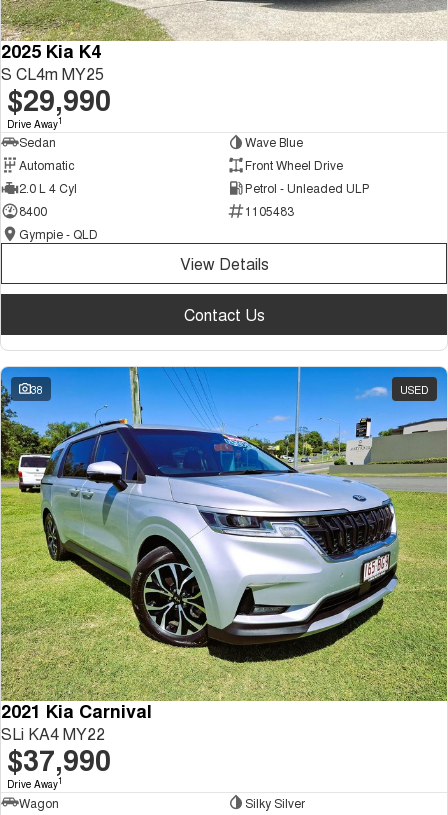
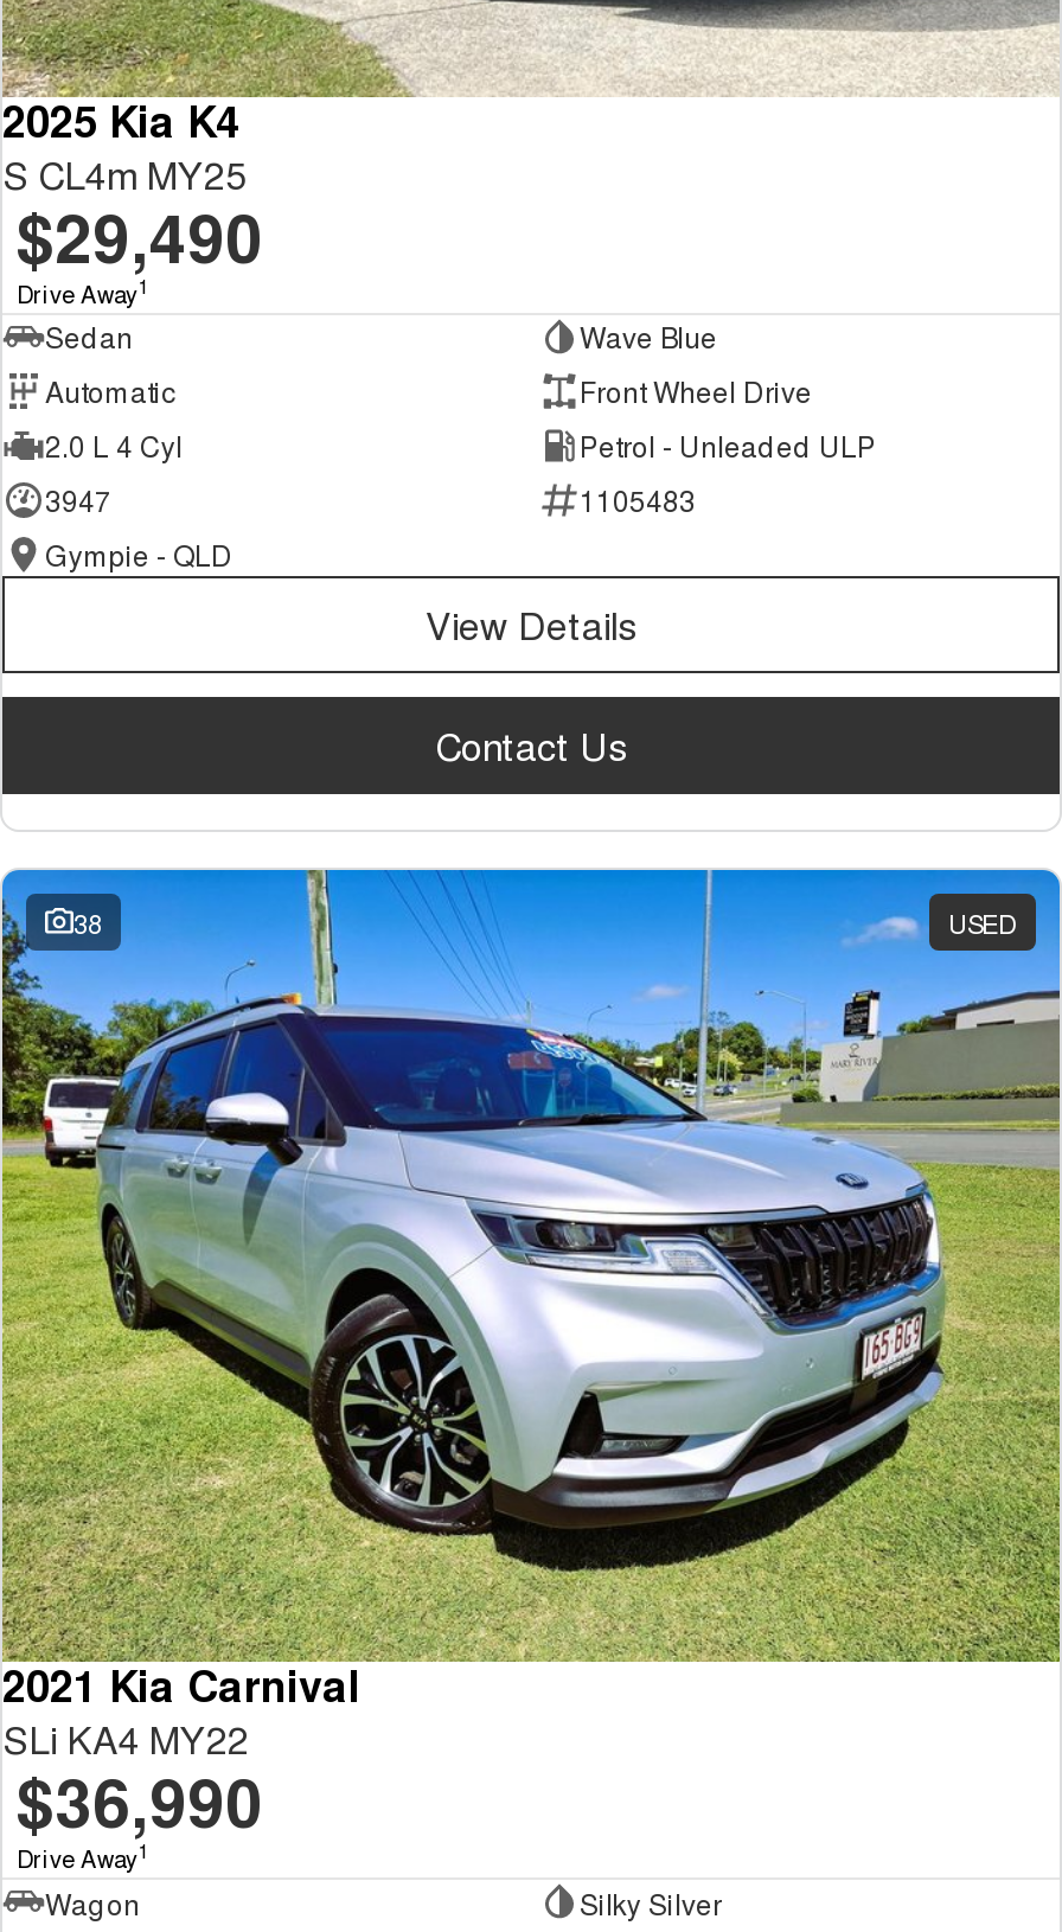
[7,79,111,120] $29,990 -> [17,187,263,284] $29,490
[19,202,47,219] 8400 -> [45,480,111,520] 3947
[7,739,111,780] $37,990 -> [17,1753,263,1850] $36,990

